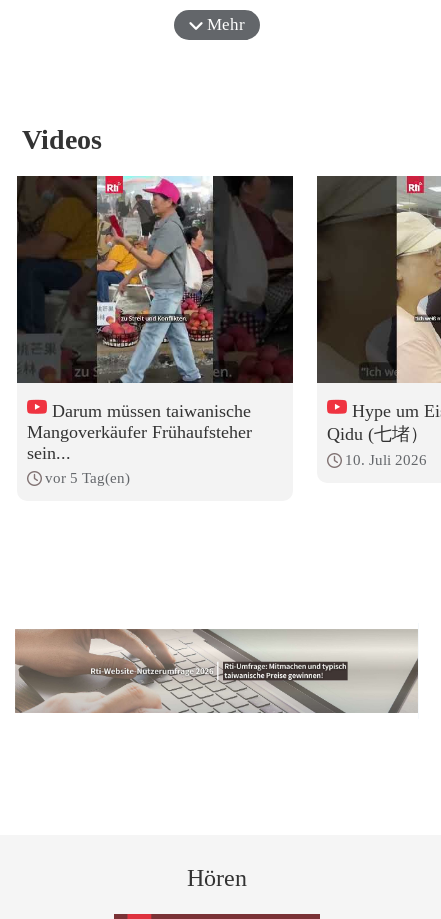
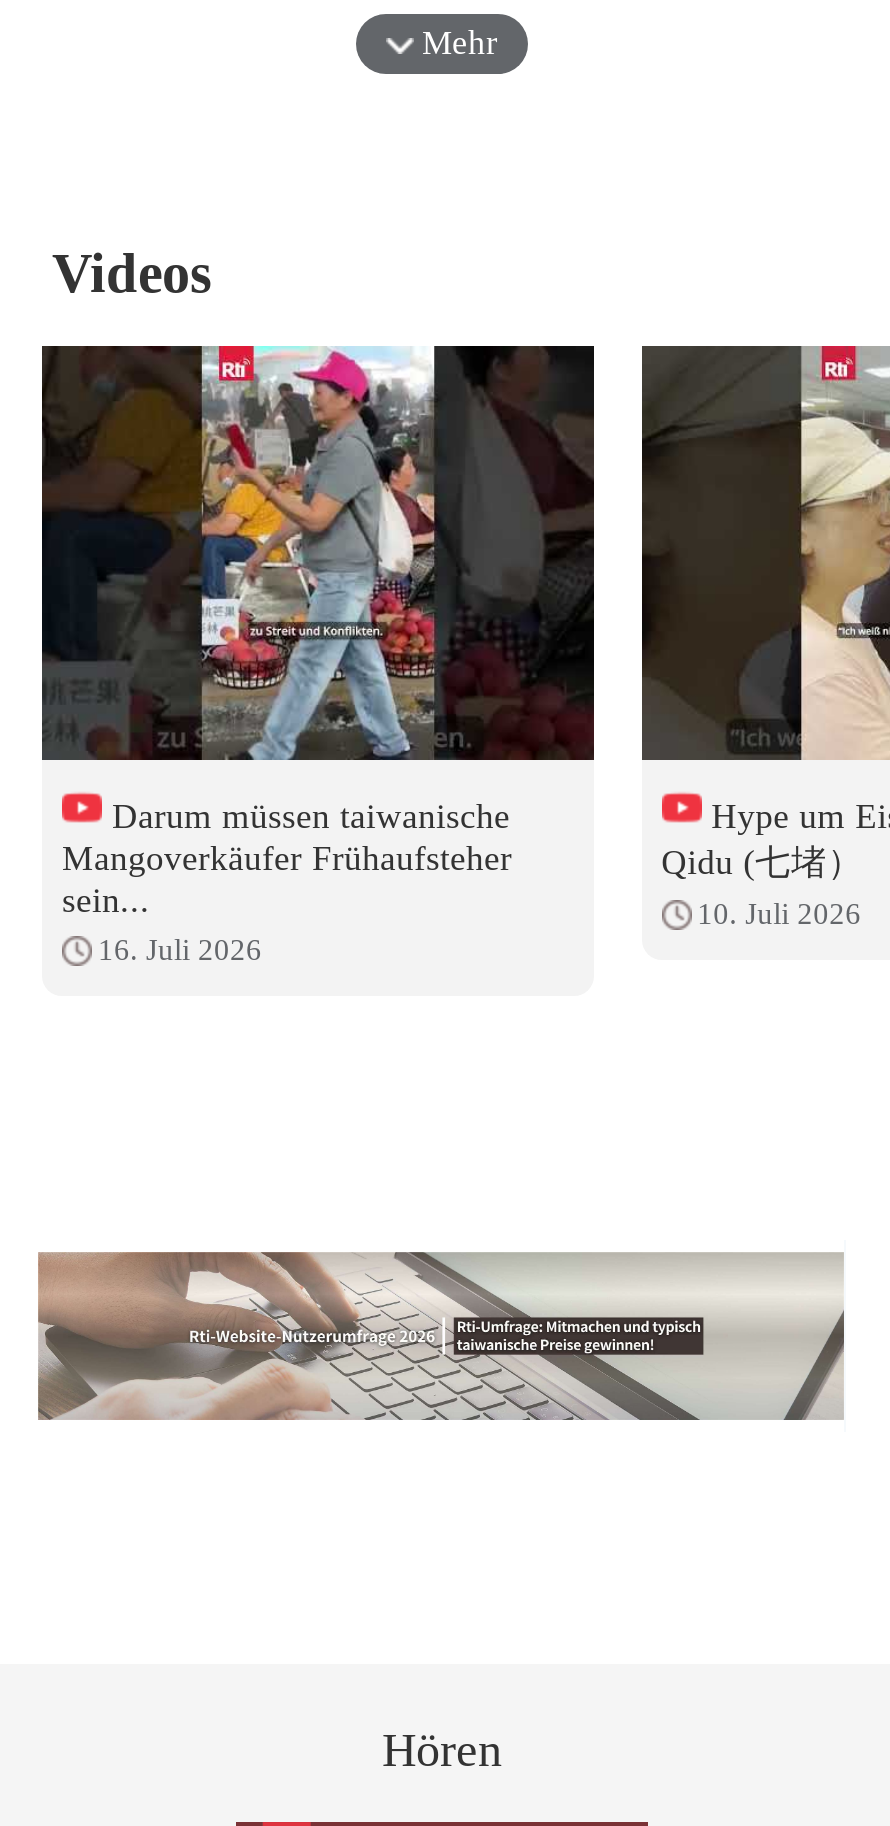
[45,470,130,486] vor 5 Tag(en) -> [98,934,262,966] 16. Juli 2026

